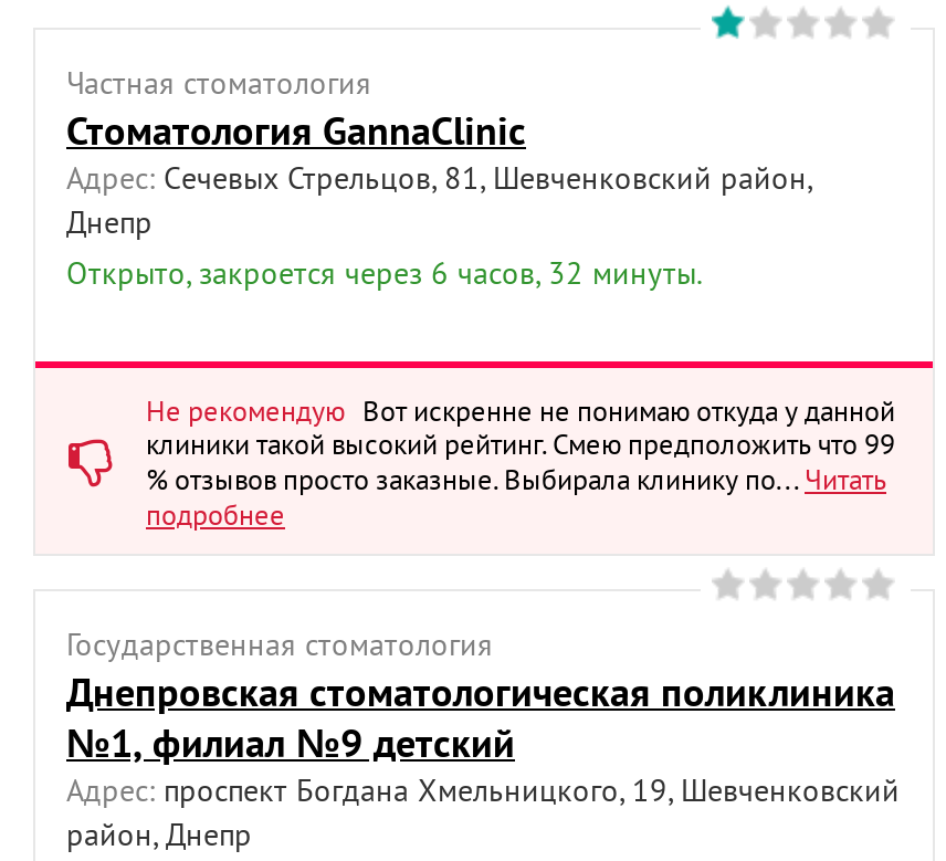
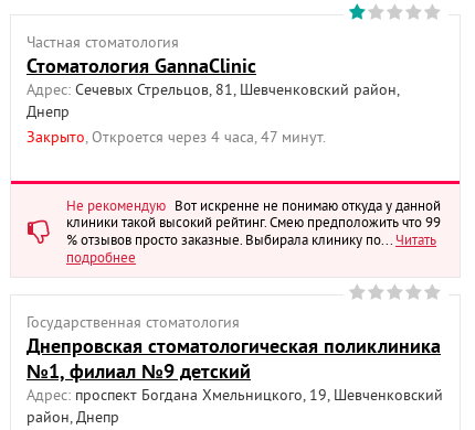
[66,252,703,292] Открыто, закроется через 6 часов, 32 минуты. -> [27,126,326,146] Закрыто, Откроется через 4 часа, 47 минут.

